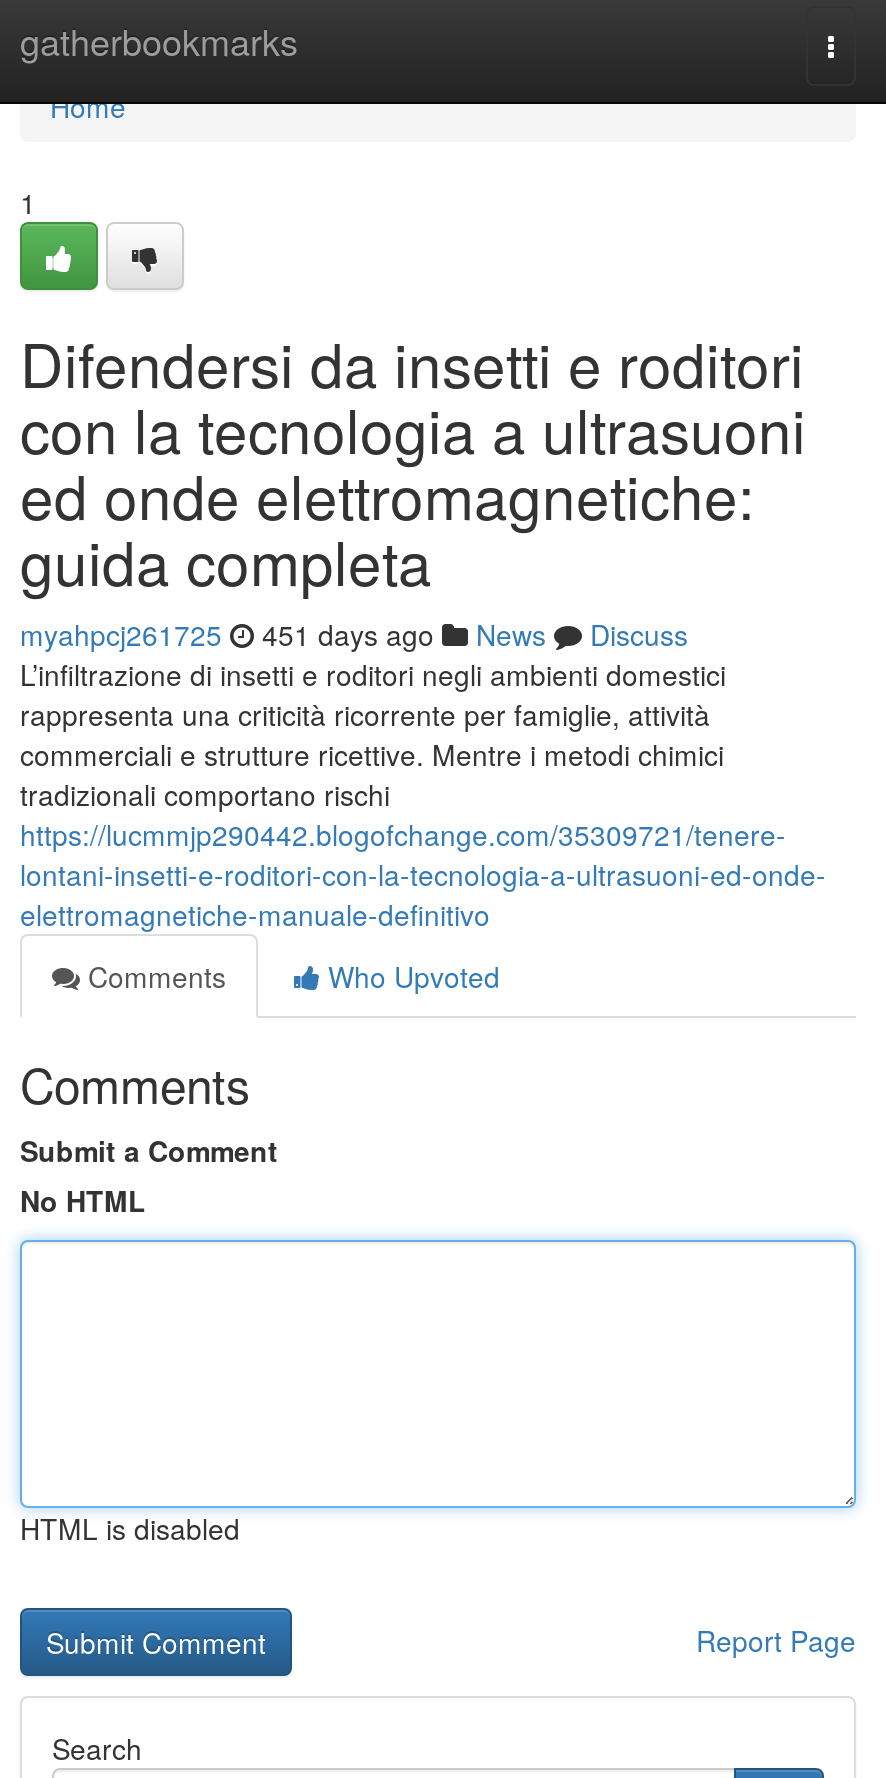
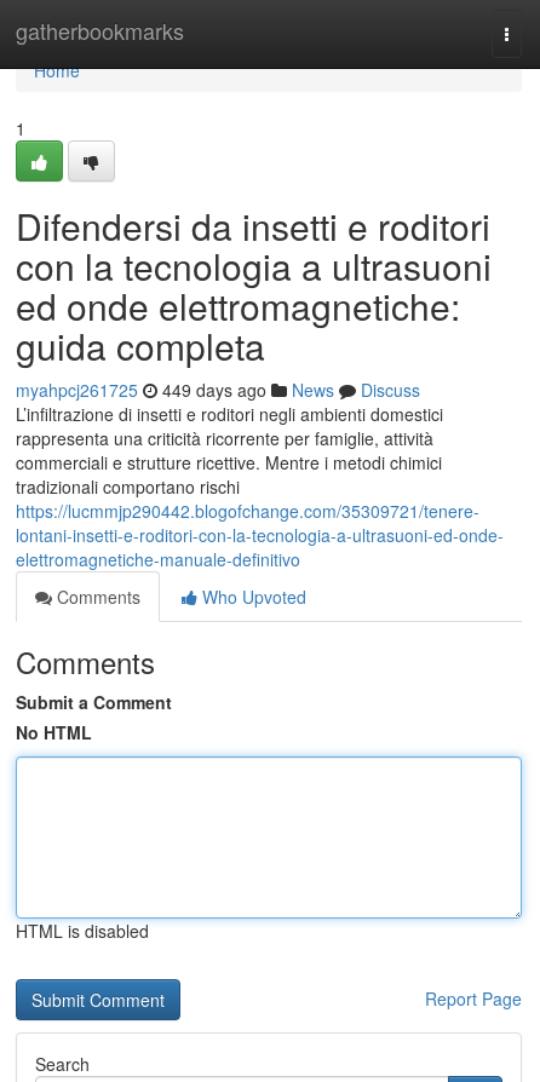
[20,614,688,654] myahpcj261725 451 days ago News Discuss -> [16,378,420,402] myahpcj261725 449 days ago News Discuss

